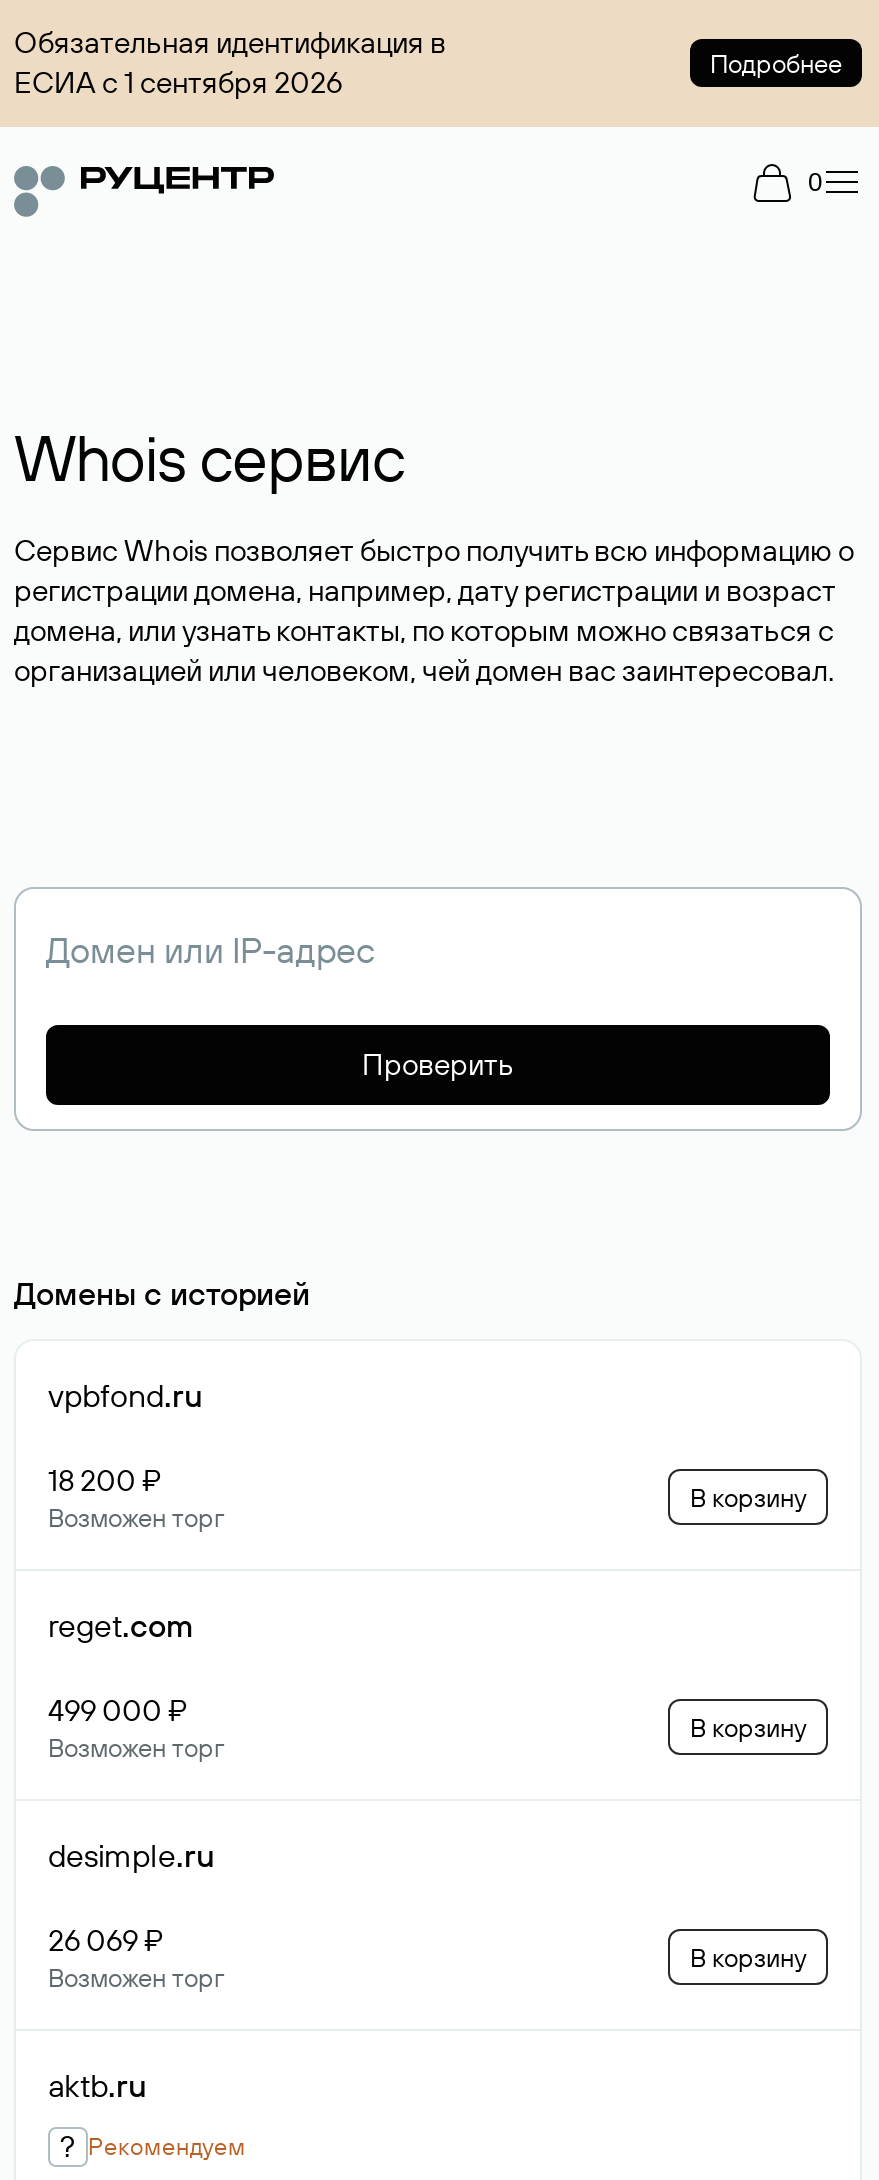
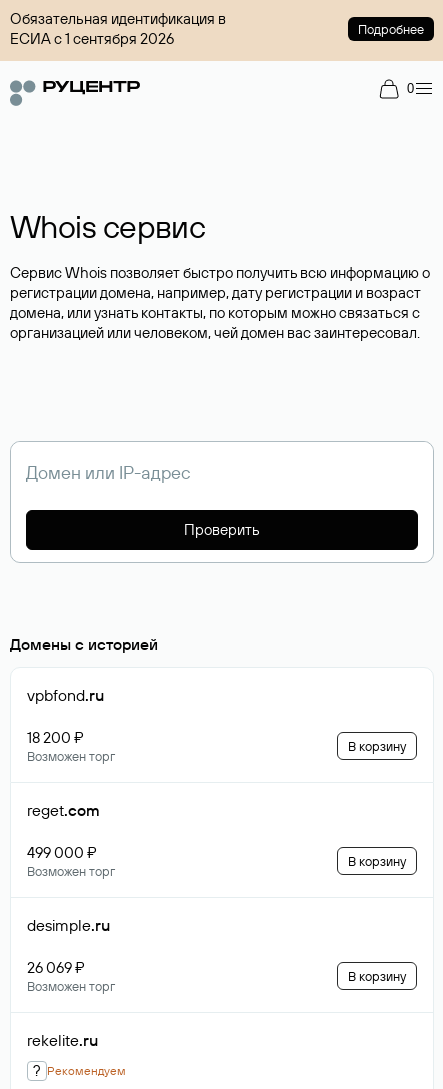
[48,2065,146,2105] aktb.ru -> [27,1030,98,1050] rekelite.ru

